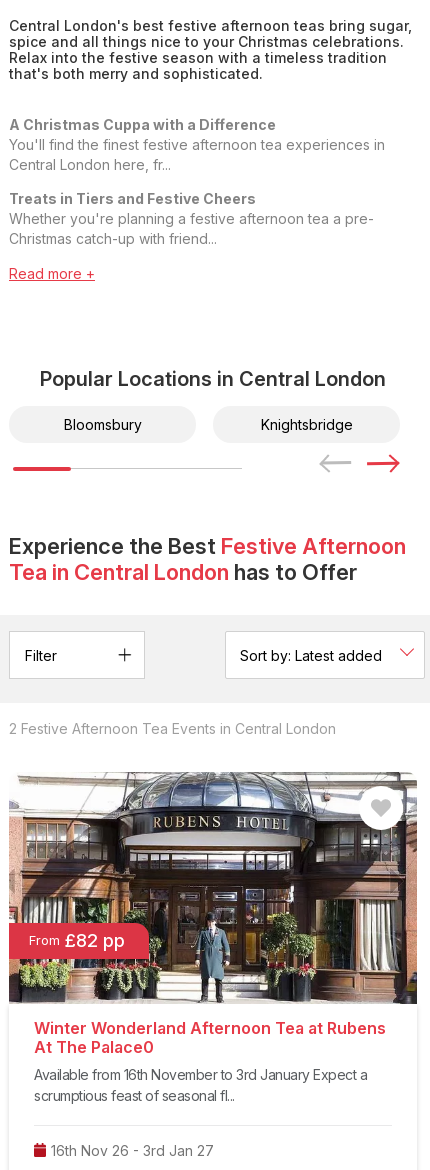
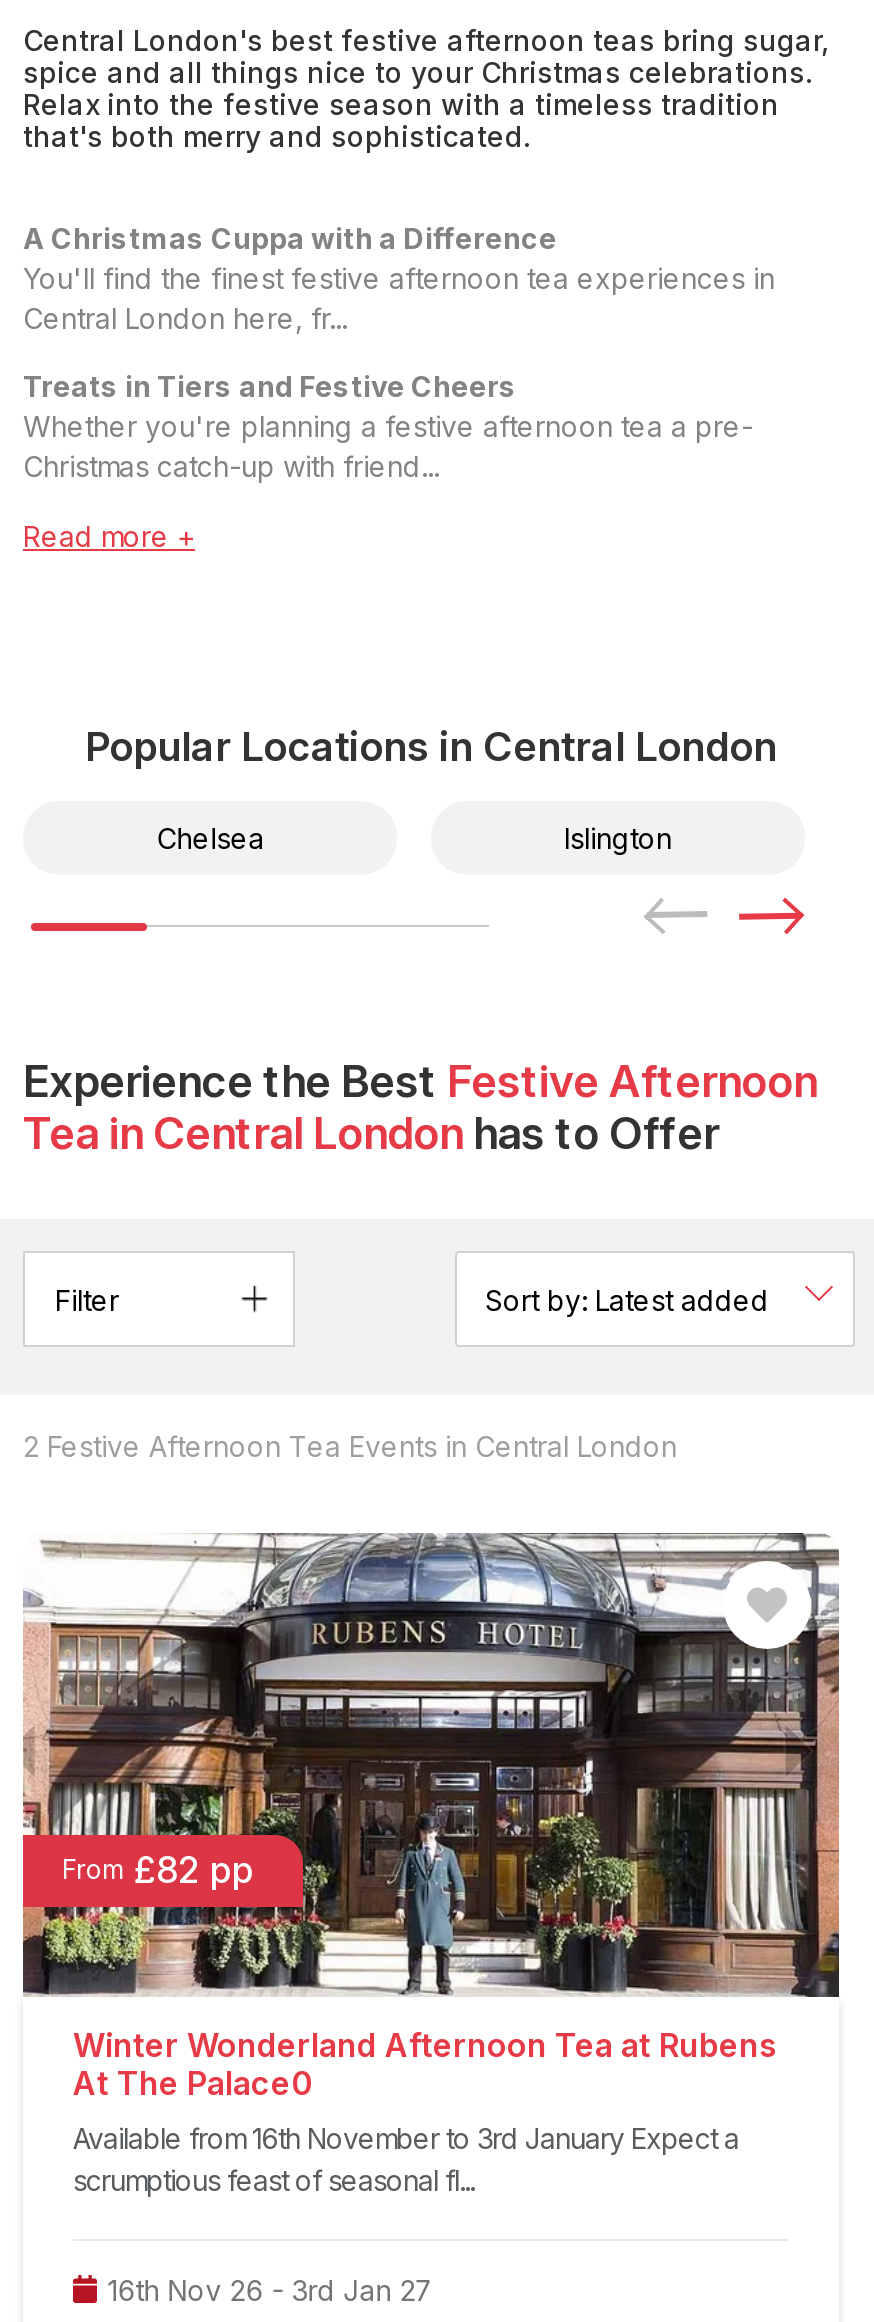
[64,416,352,433] Bloomsbury | Knightsbridge -> [156,821,672,855] Chelsea | Islington

